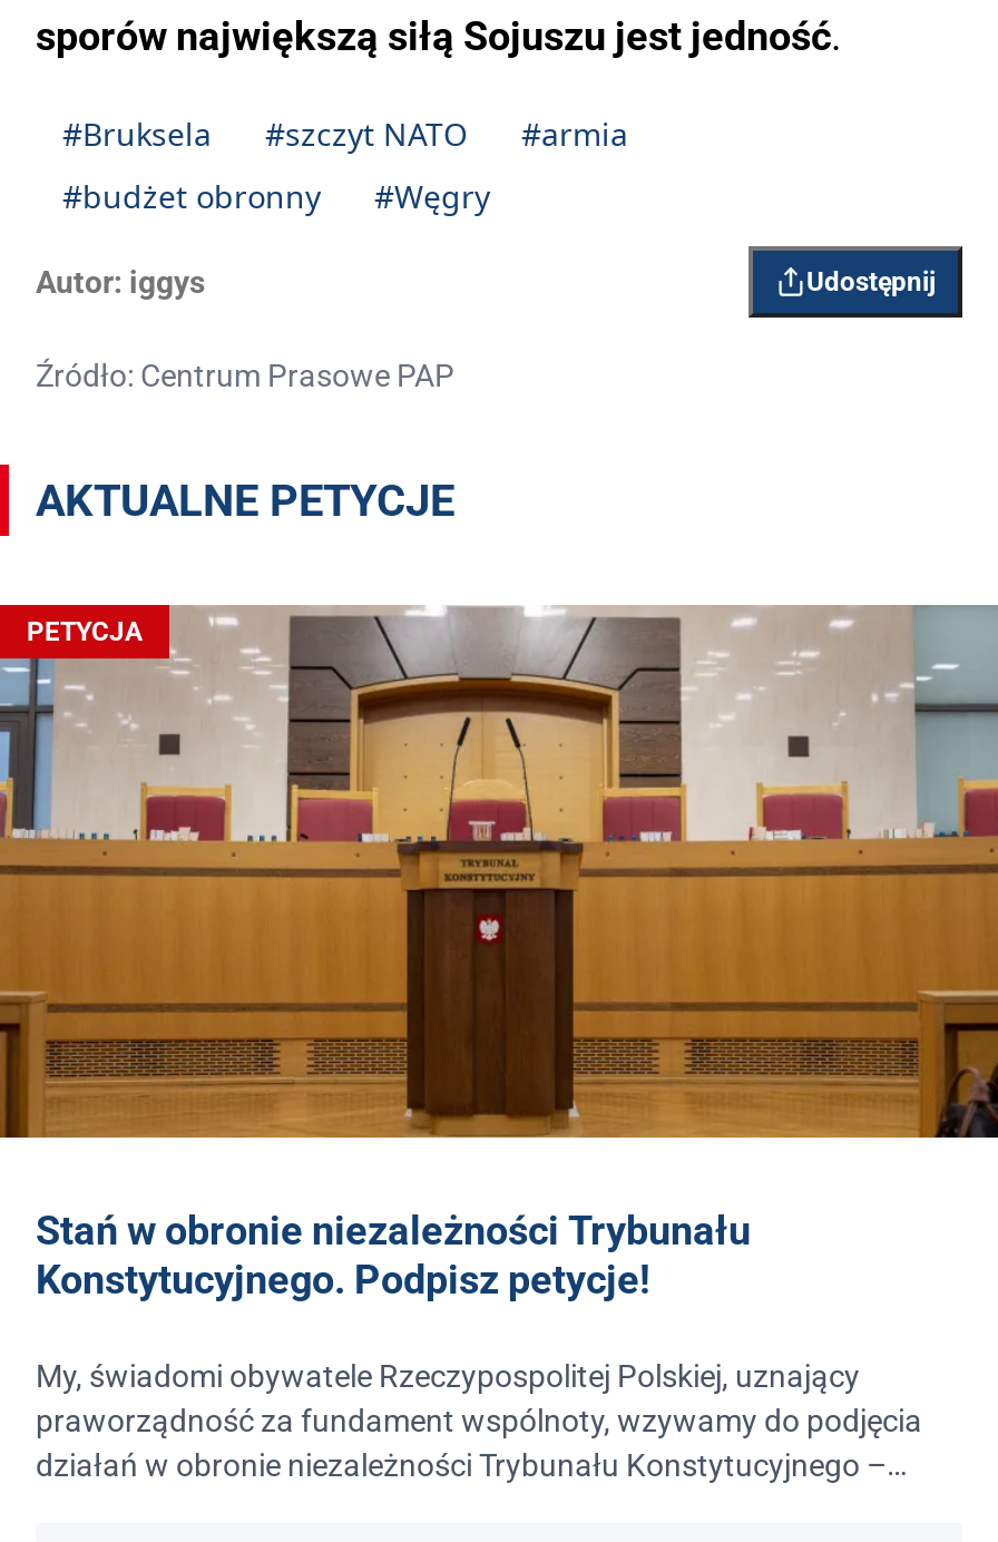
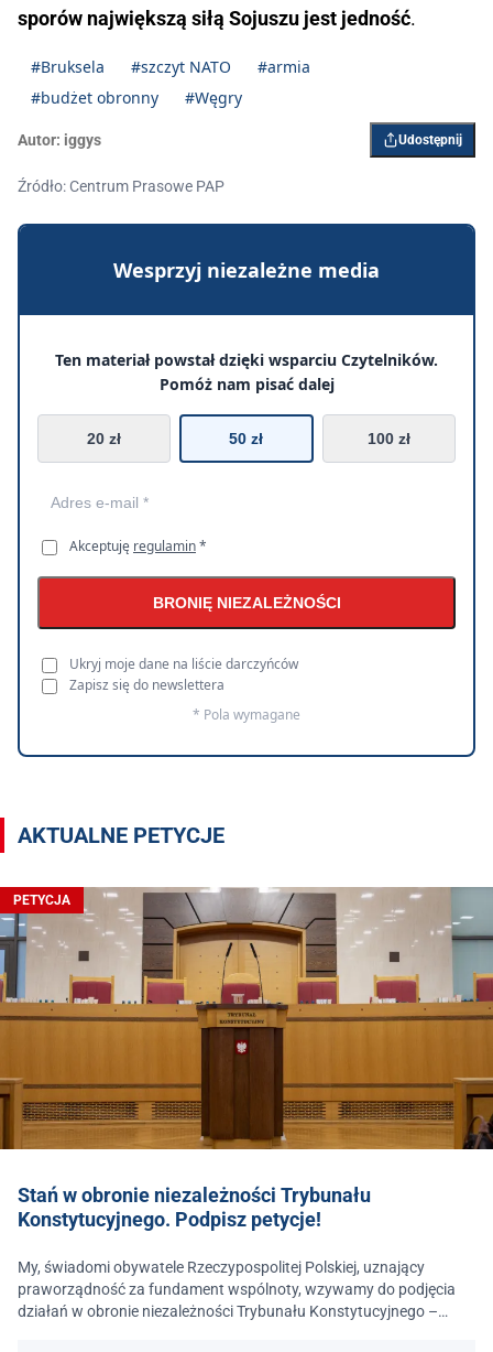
none -> [17,223,476,758] [image] | Wesprzyj niezależne media | Ten materiał powstał dzięki wsparciu Czytelników. | Pomóż nam pisać dalej | 20 zł | 50 zł | 100 zł
none -> [69,537,341,724] Akceptuję regulamin * | BRONIĘ NIEZALEŻNOŚCI | Ukryj moje dane na liście darczyńców | Zapisz się do newslettera | * Pola wymagane

